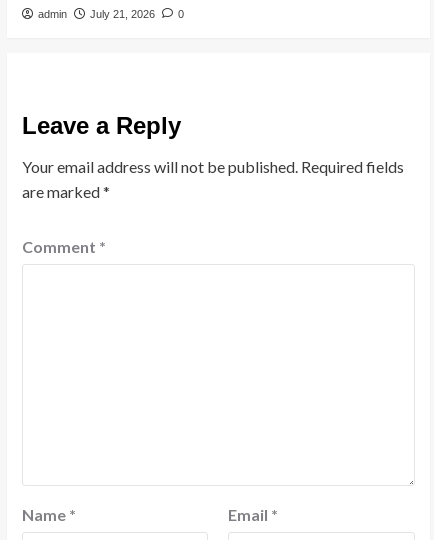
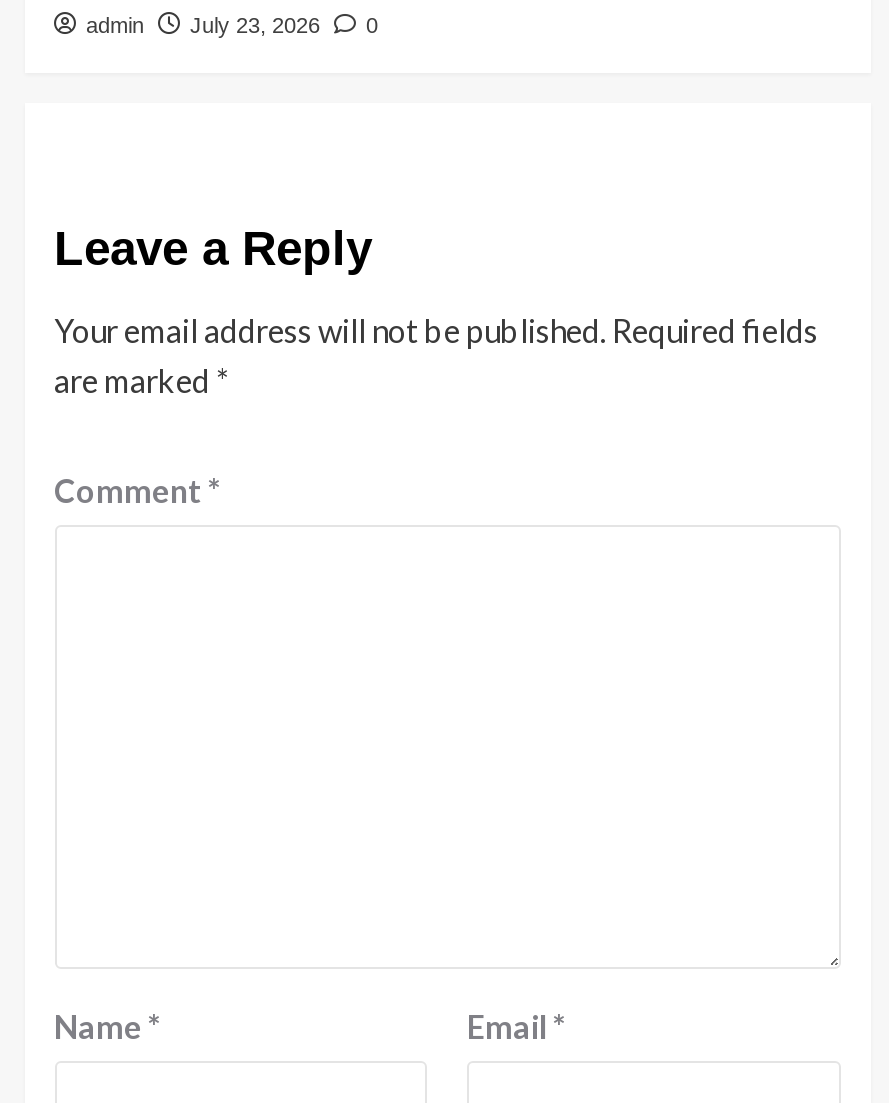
[37,8,183,20] admin July 21, 2026 0 -> [86,12,378,36] admin July 23, 2026 0

